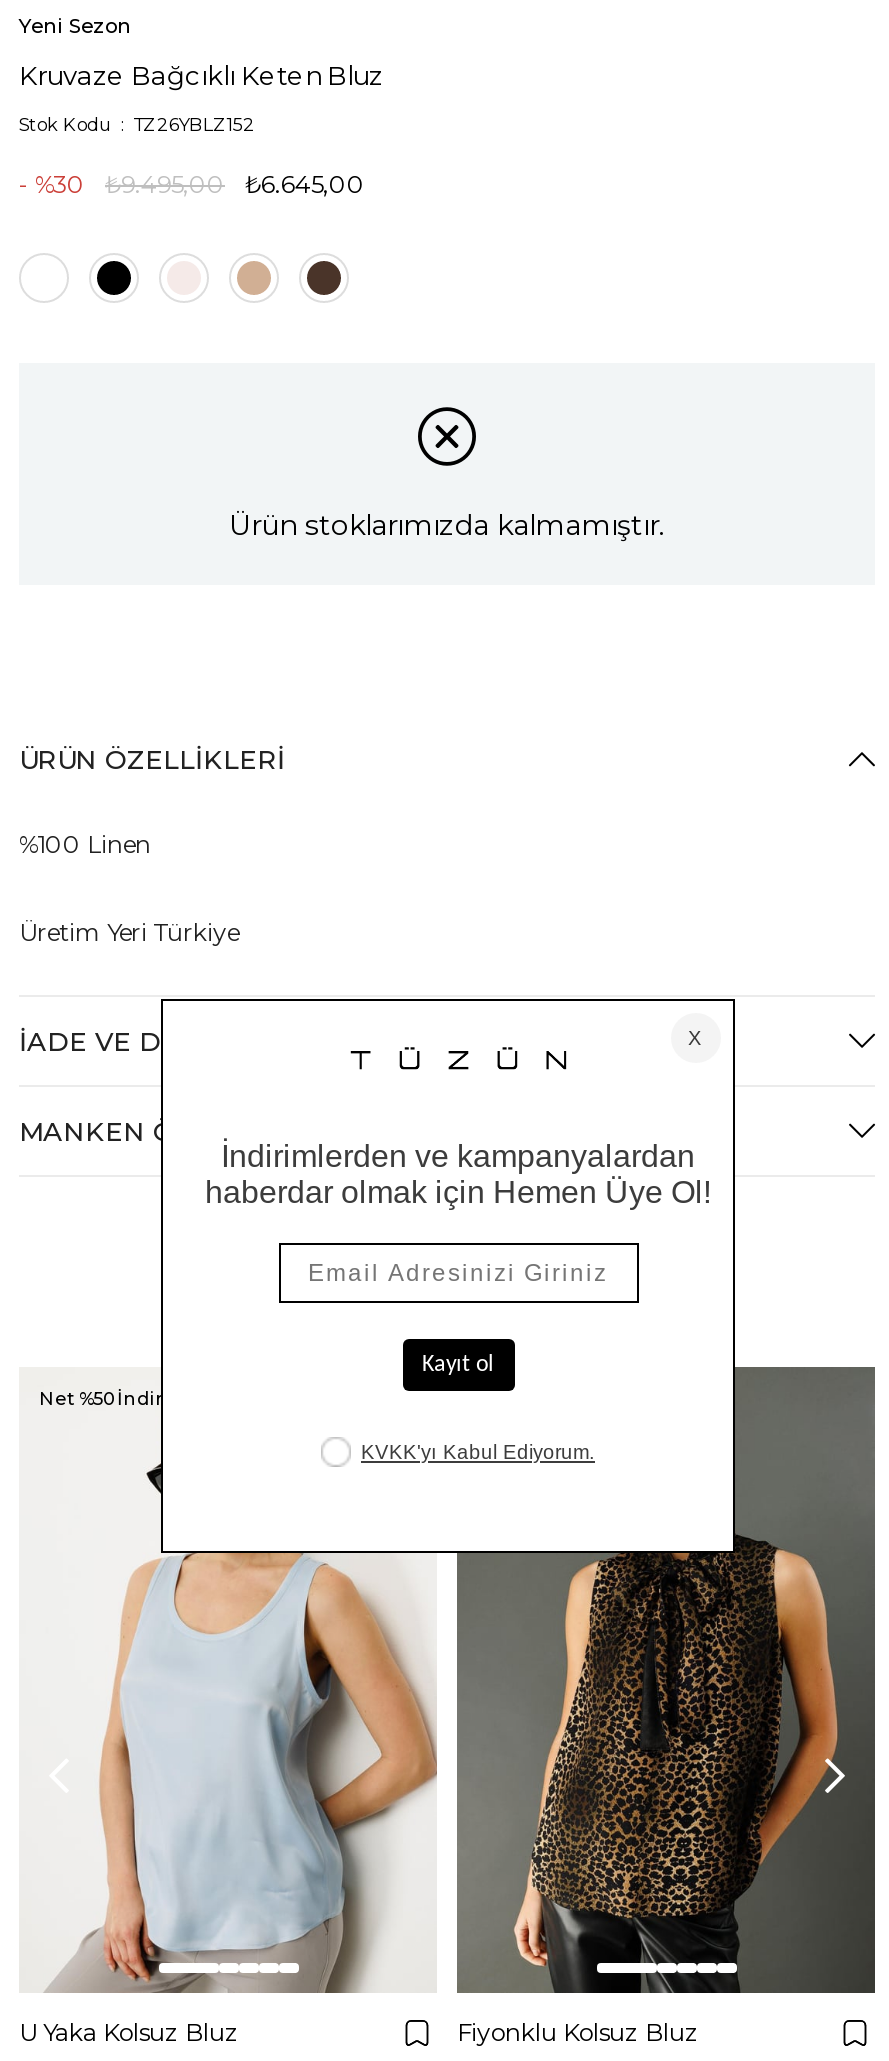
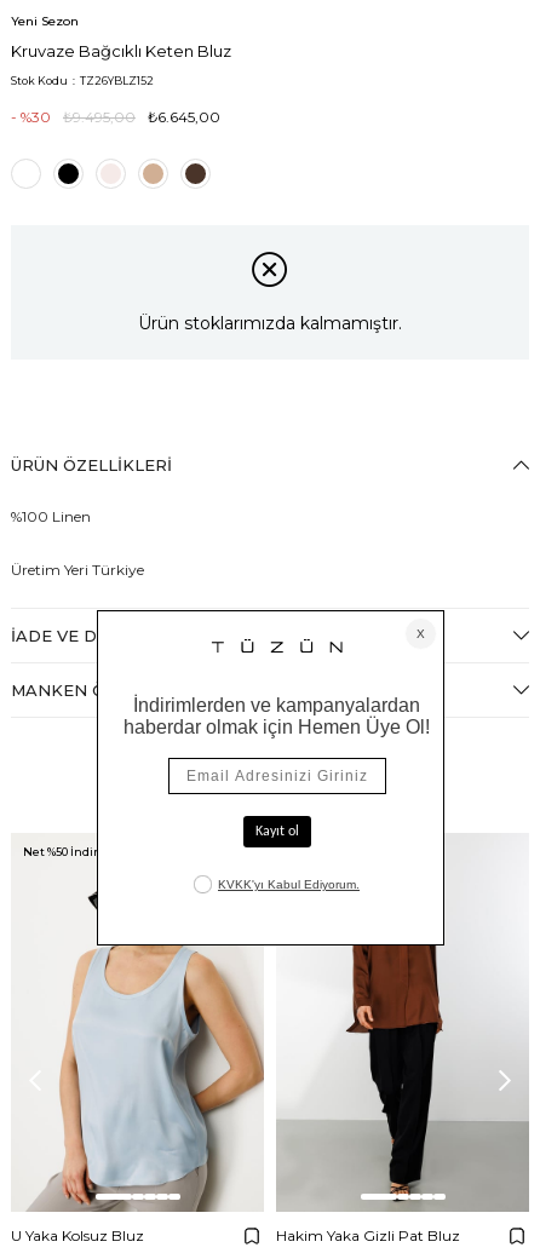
[455,1365,877,2048] [image] | Fiyonklu Kolsuz Bluz -> [276,833,529,1245] [image] | Hakim Yaka Gizli Pat Bluz

